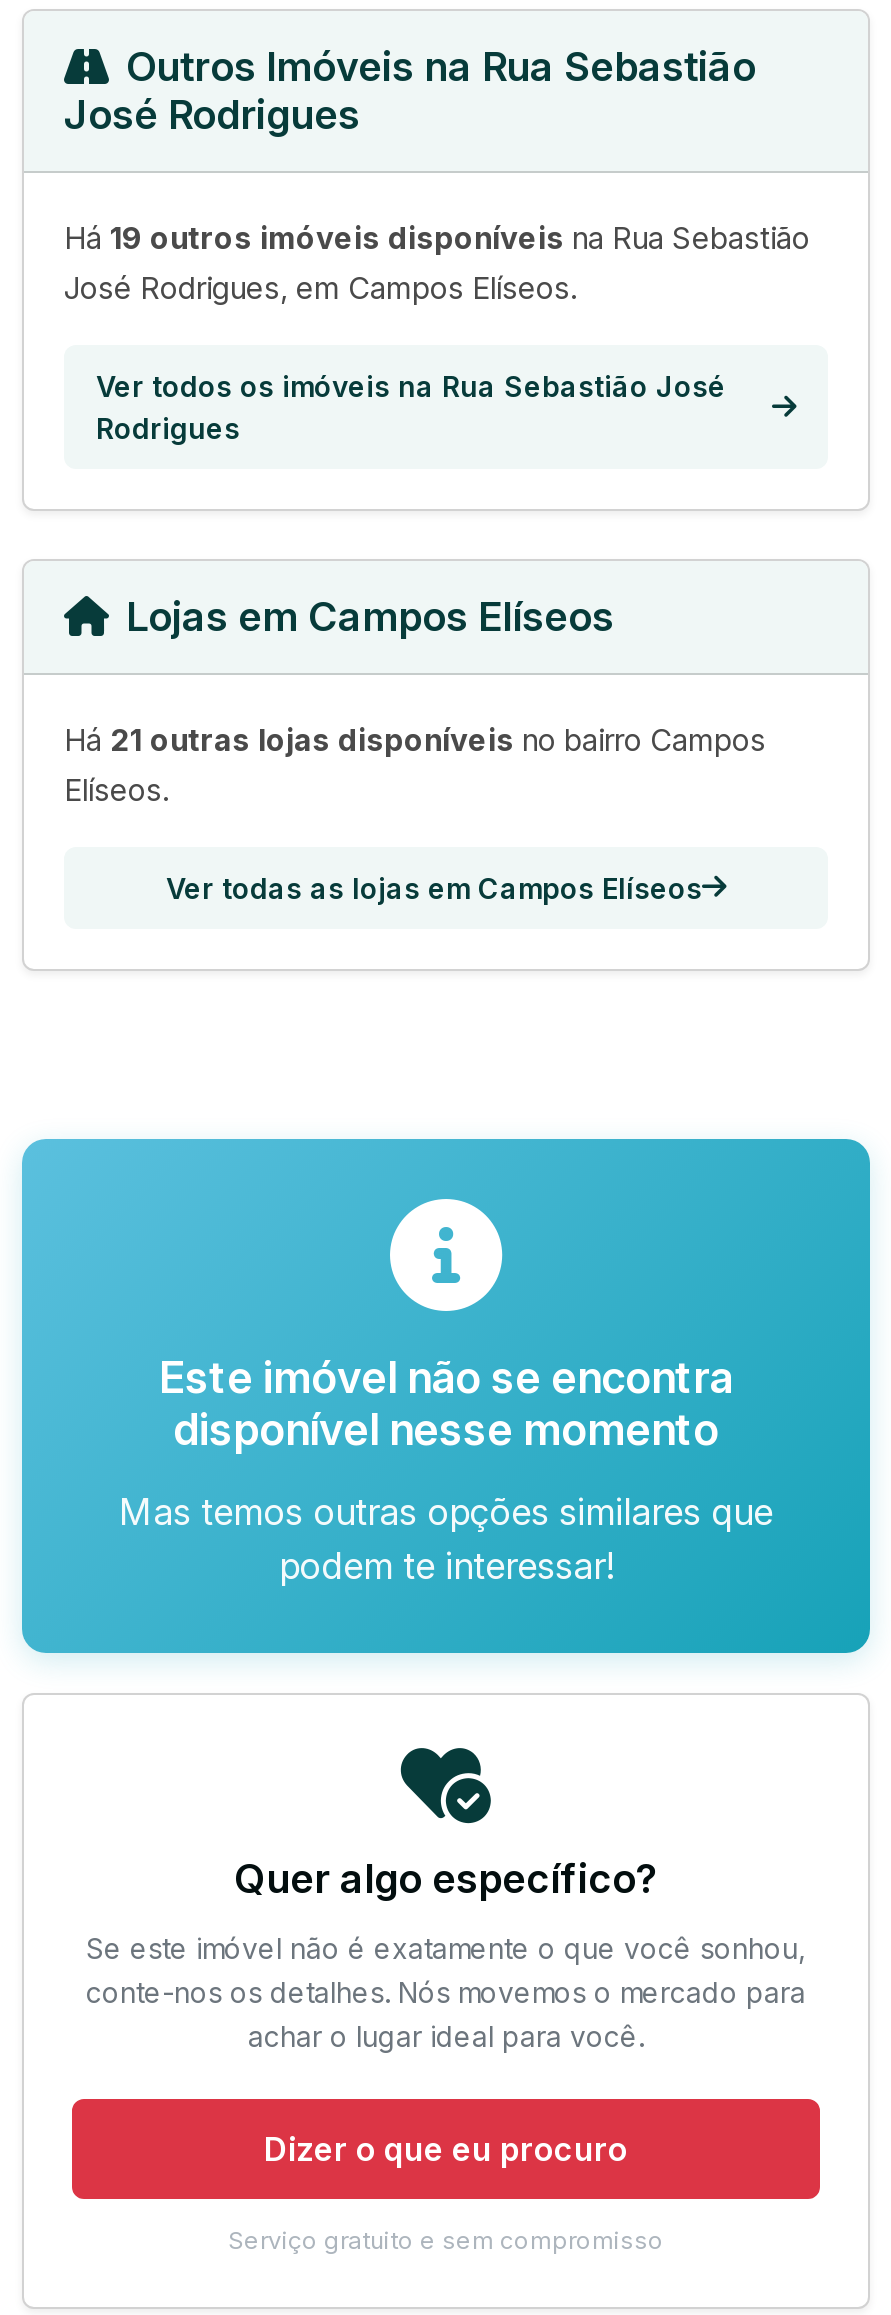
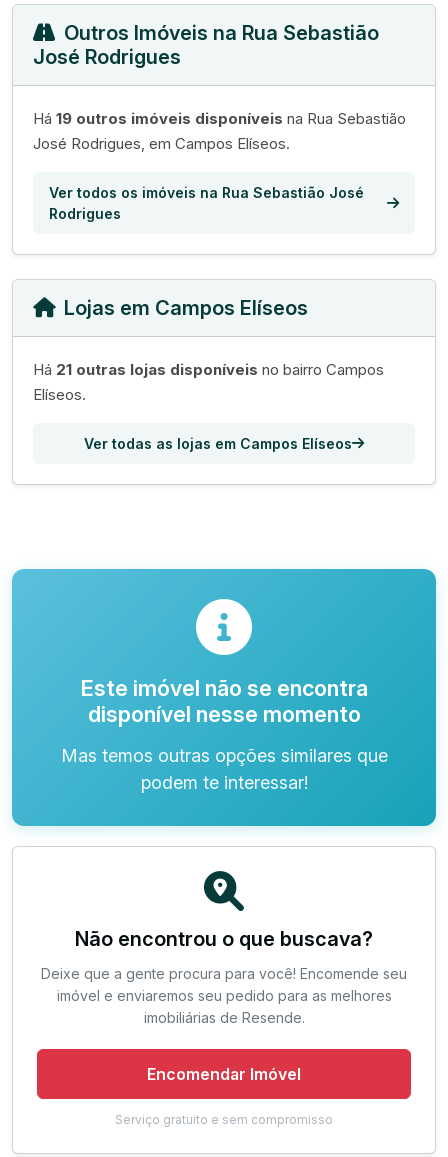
[234,1743,658,1903] [image] | Quer algo específico? -> [75,870,373,951] [image] | Não encontrou o que buscava?
[86,1931,806,2053] Se este imóvel não é exatamente o que você sonhou, | conte-nos os detalhes. Nós movemos o mercado para | achar o lugar ideal para você. -> [41,965,407,1026] Deixe que a gente procura para você! Encomende seu | imóvel e enviaremos seu pedido para as melhores | imobiliárias de Resende.
[264,2129,628,2169] Dizer o que eu procuro -> [147,1064,301,1084] Encomendar Imóvel

